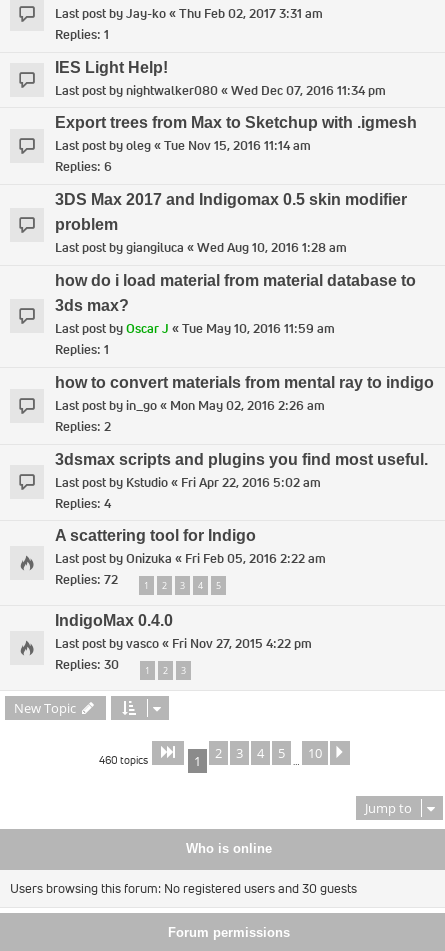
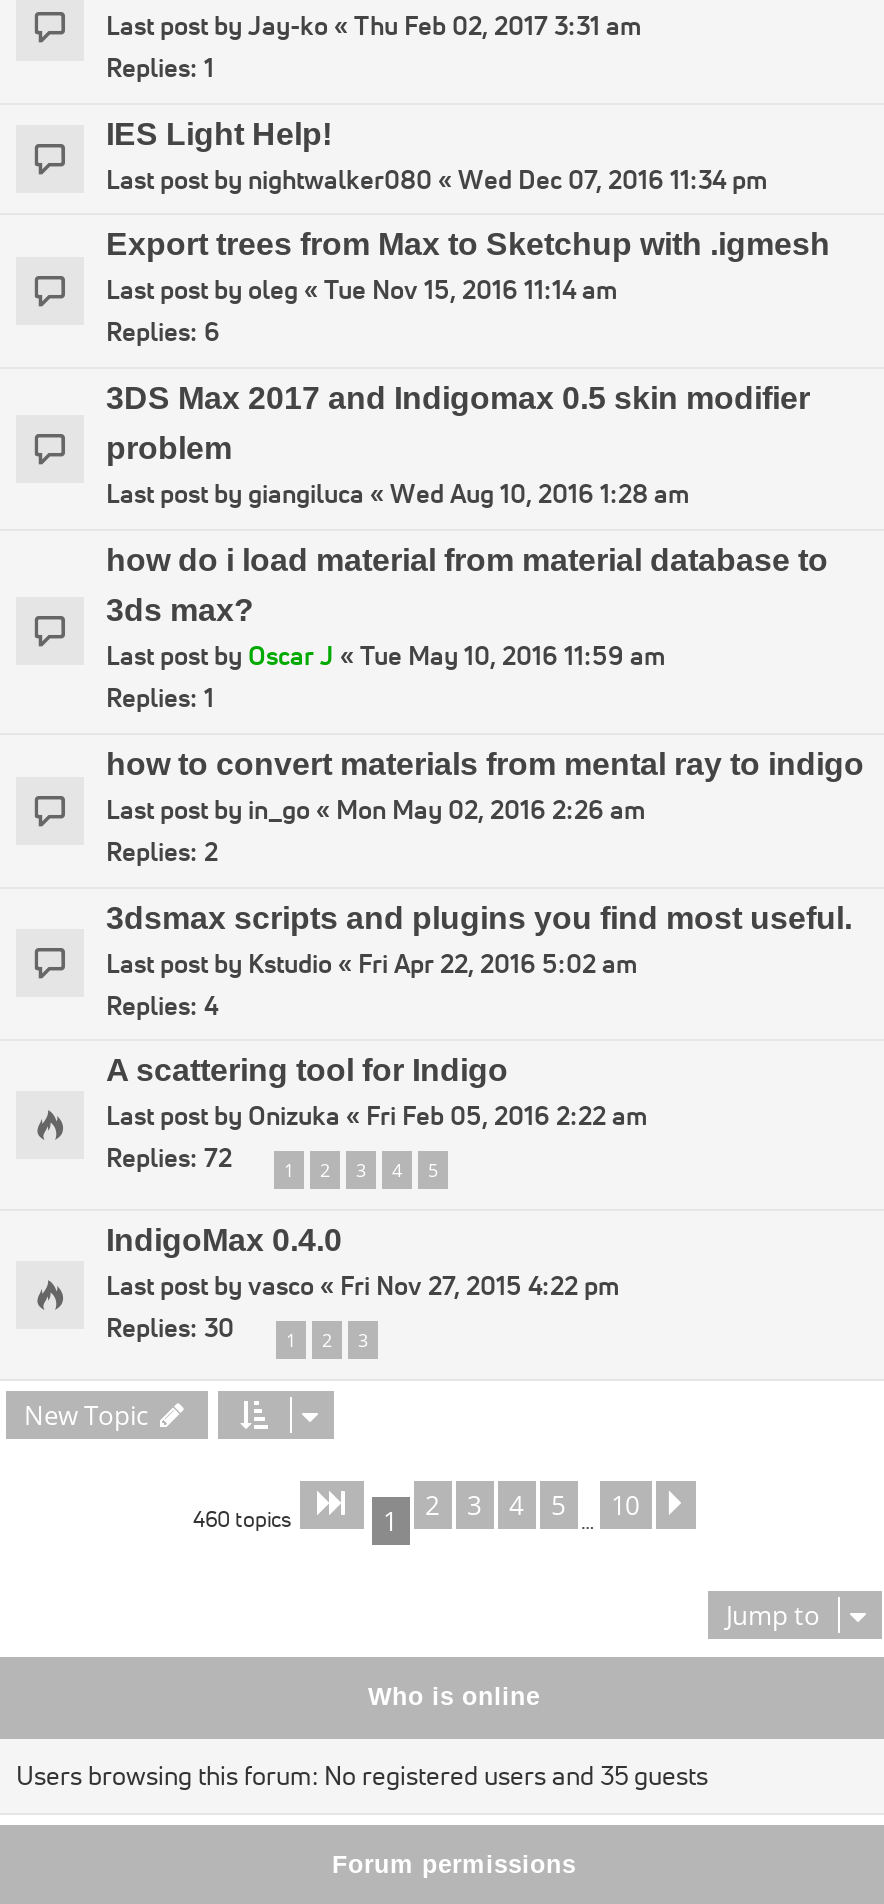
[10,880,357,897] Users browsing this forum: No registered users and 30 guests -> [16,1759,708,1793] Users browsing this forum: No registered users and 35 guests

